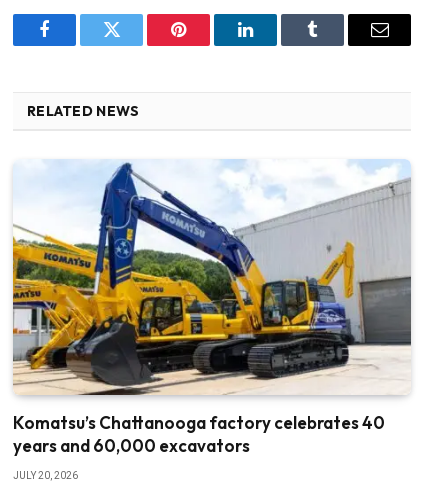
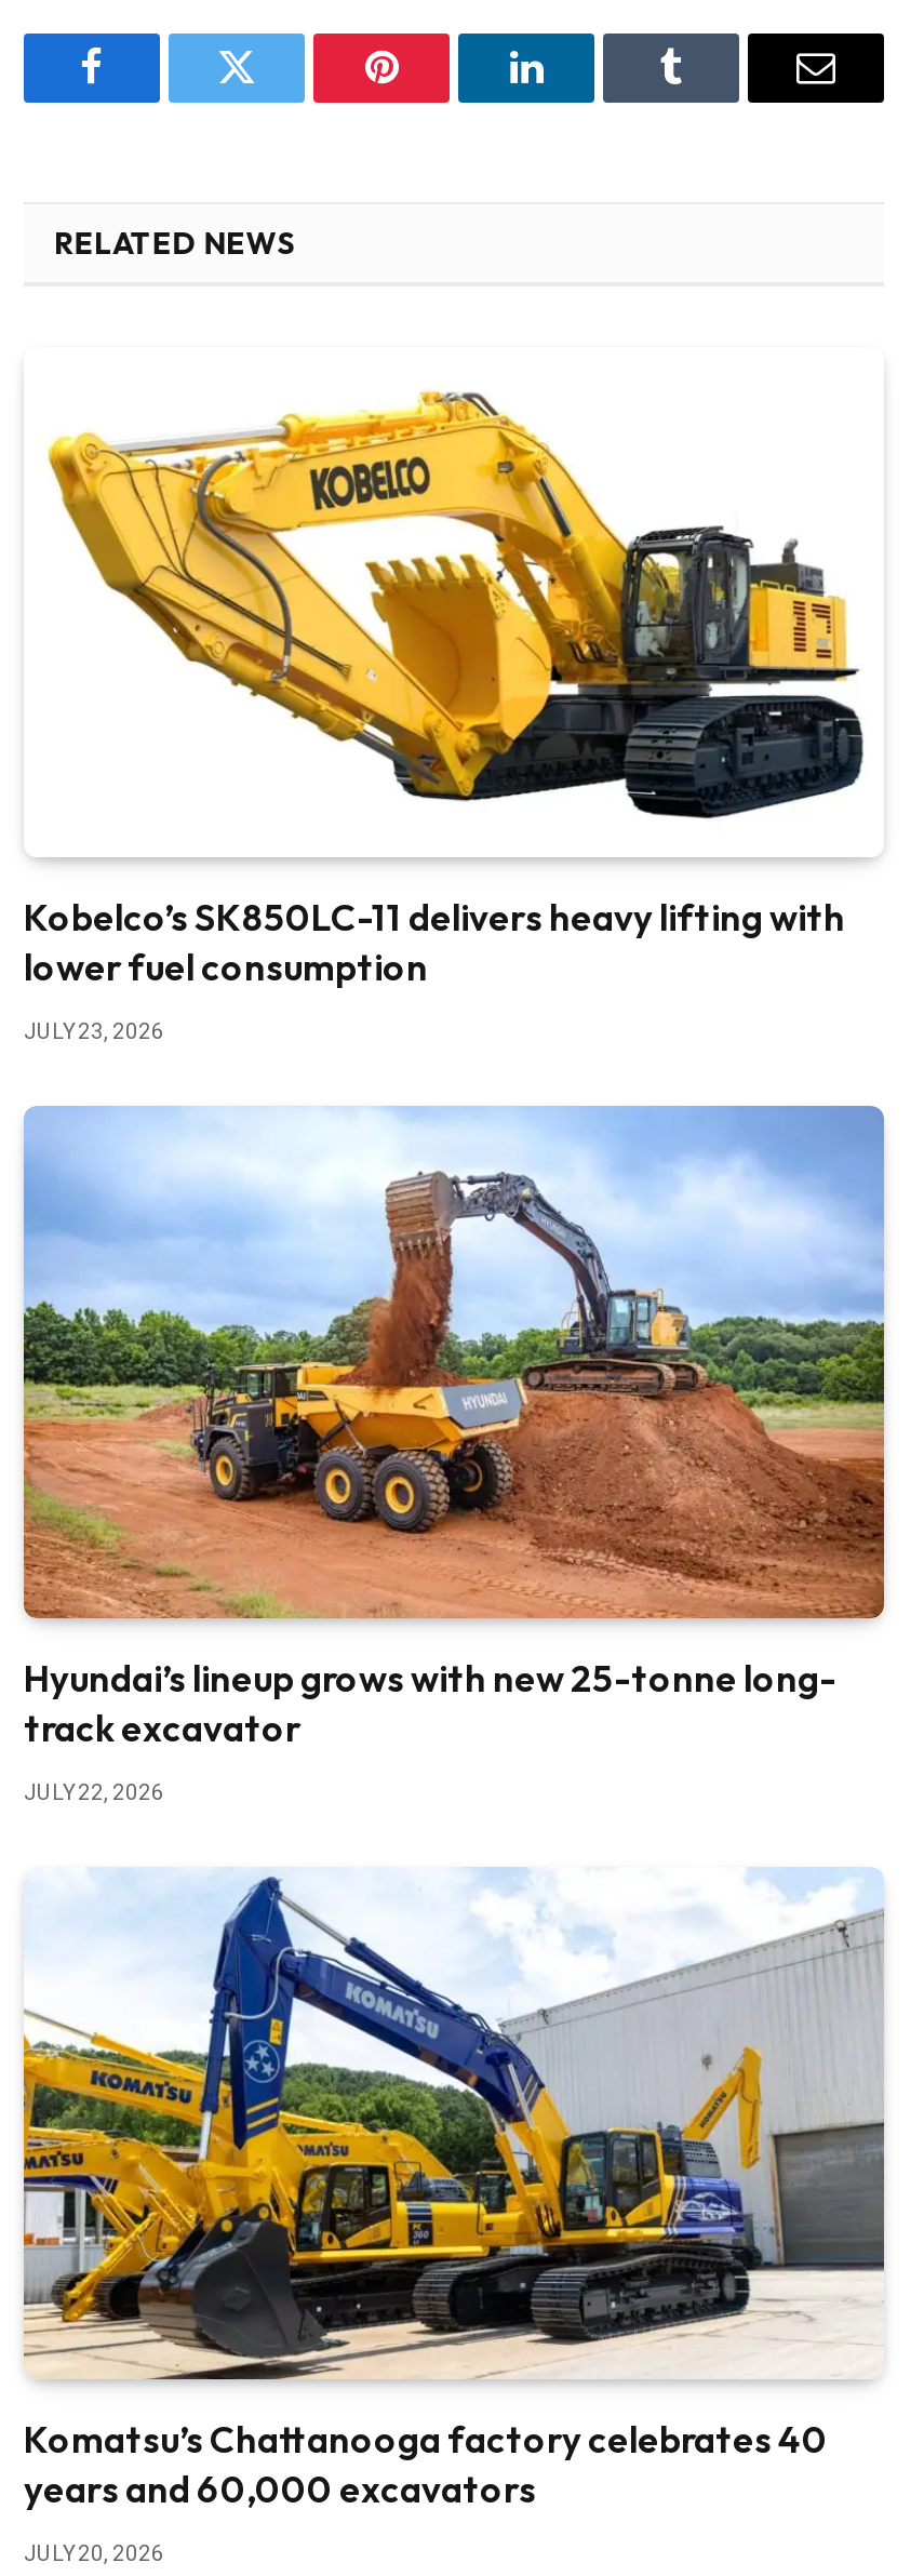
none -> [22,1104,886,1805] [image] | Hyundai’s lineup grows with new 25-tonne long- | track excavator | JULY 22, 2026
none -> [24,390,865,1044] [image] | Kobelco’s SK850LC-11 delivers heavy lifting with | lower fuel consumption | JULY 23, 2026

